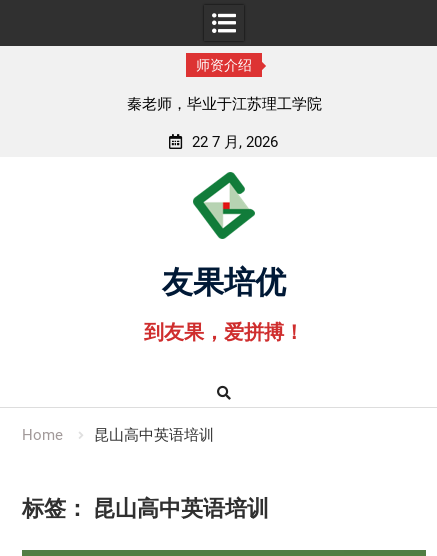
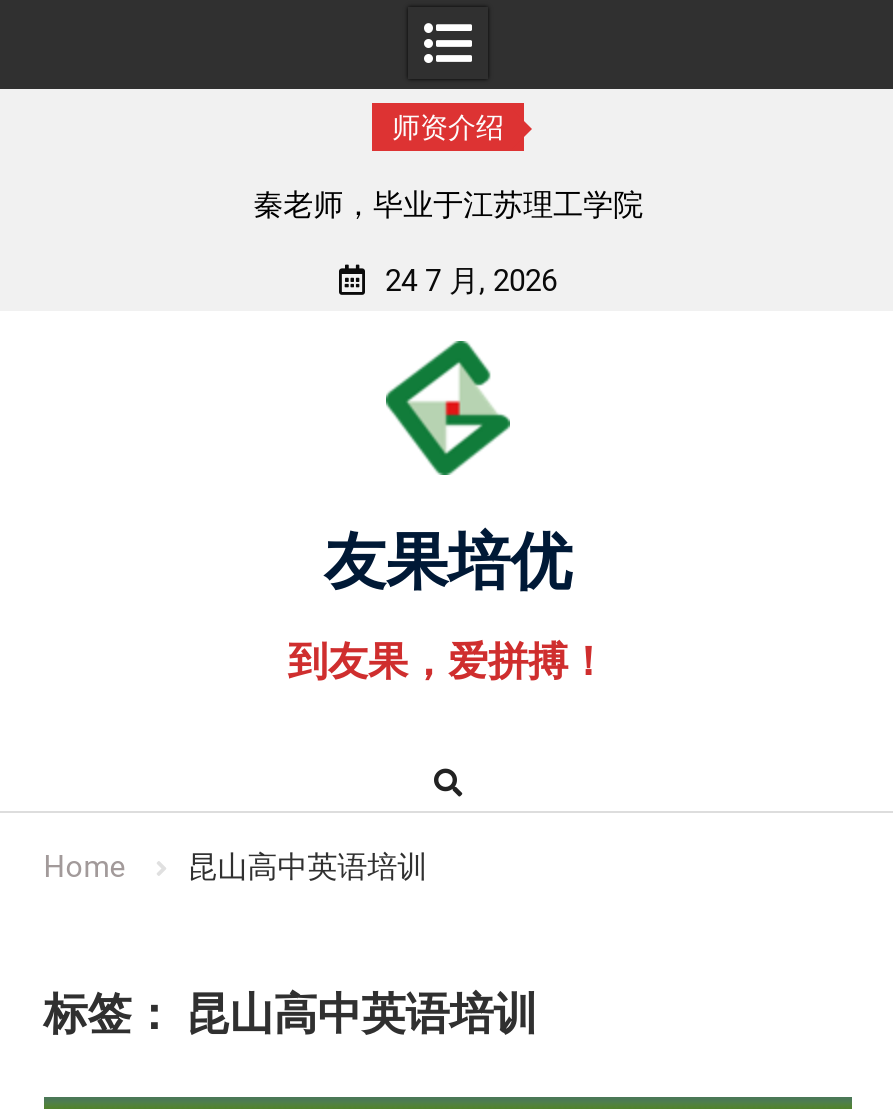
[192,133,278,151] 22 7 月, 2026 -> [385,263,557,299] 24 7 月, 2026

